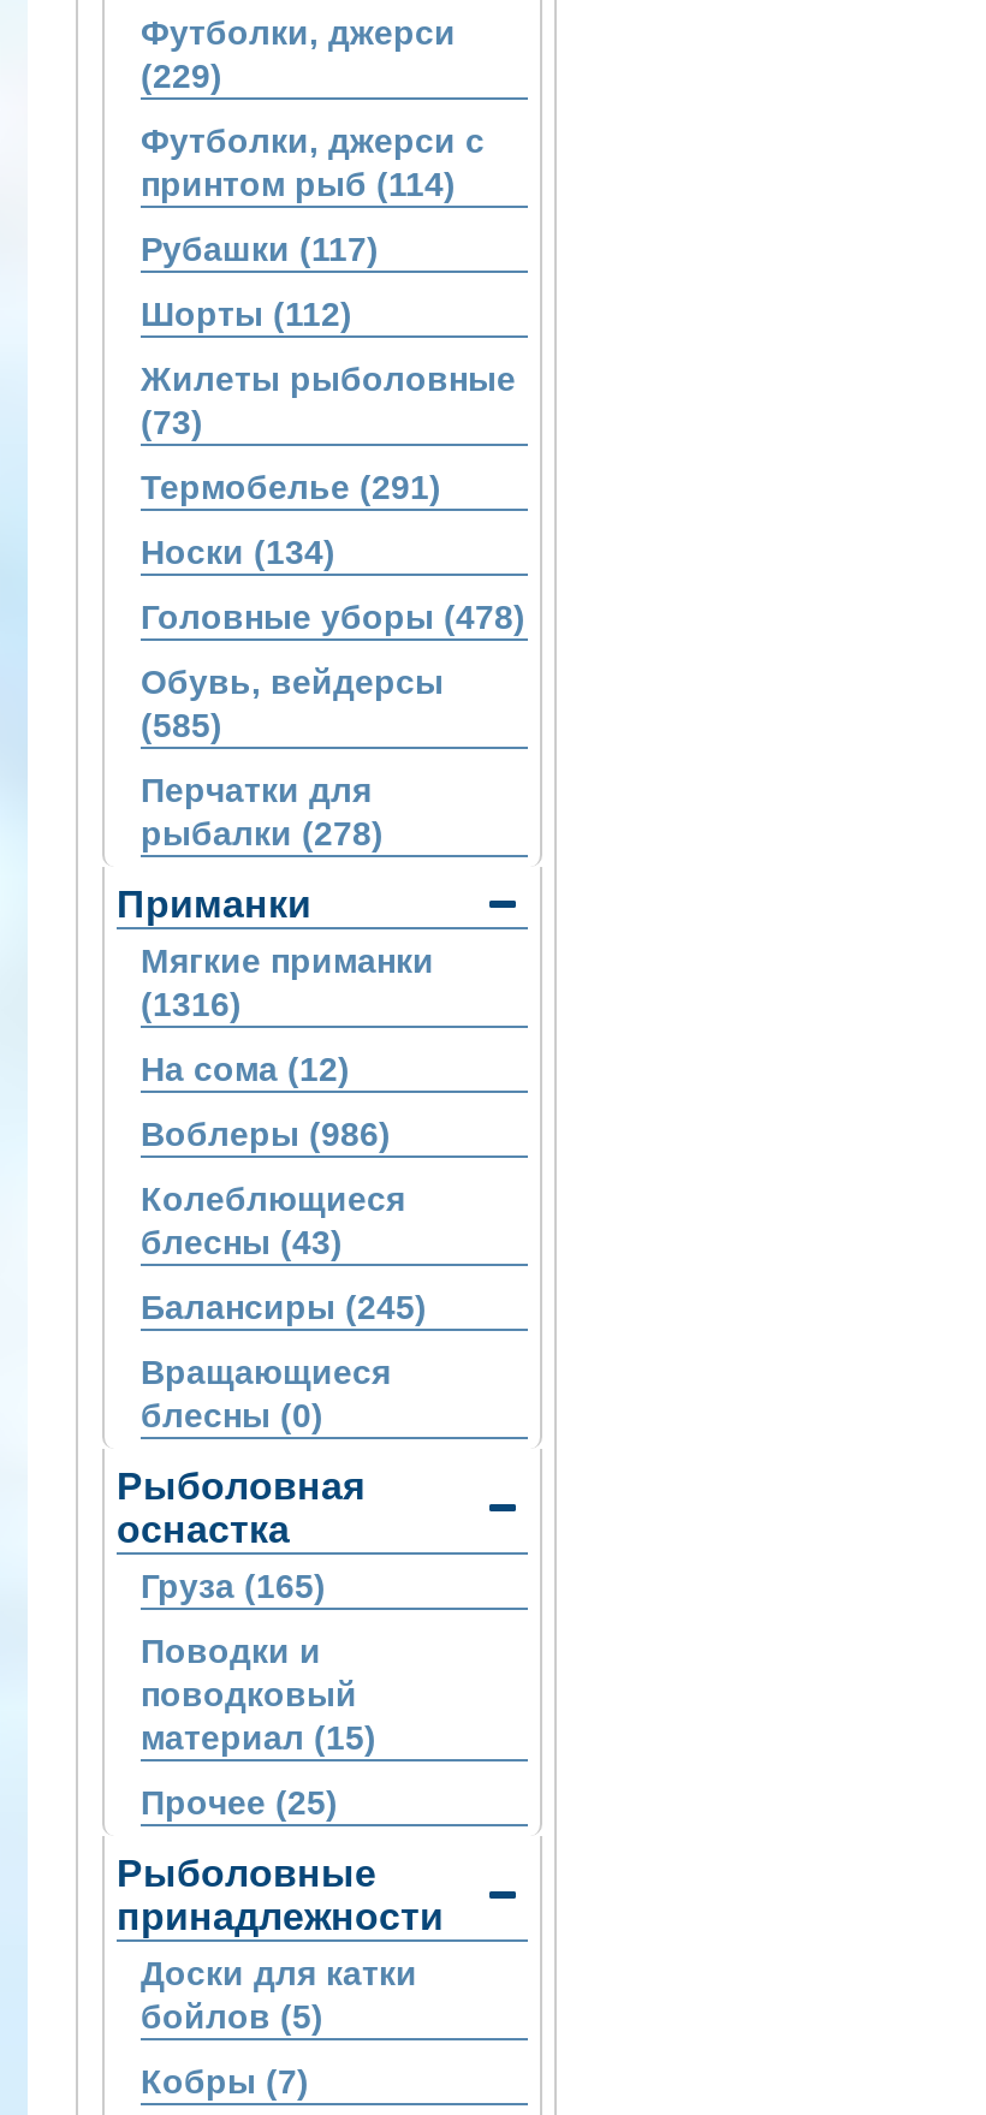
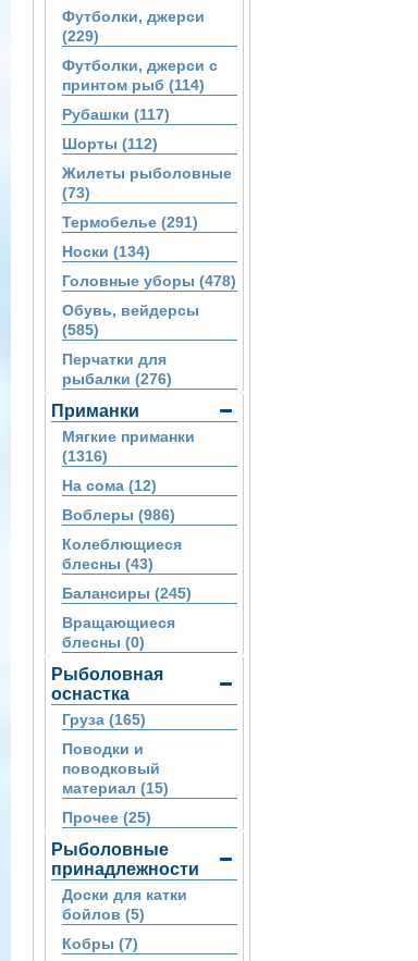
[141,814,384,852] рыбалки (278) -> [62,370,172,387] рыбалки (276)

